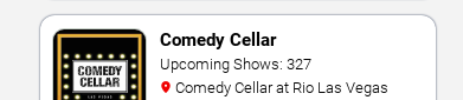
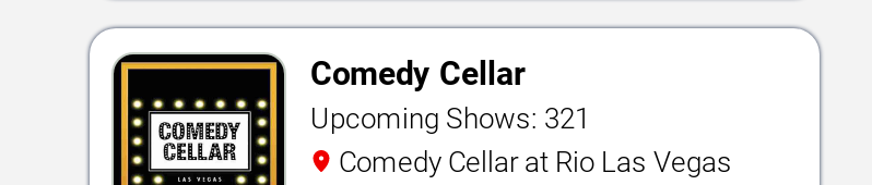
[160,56,311,73] Upcoming Shows: 327 -> [310,103,590,135] Upcoming Shows: 321

